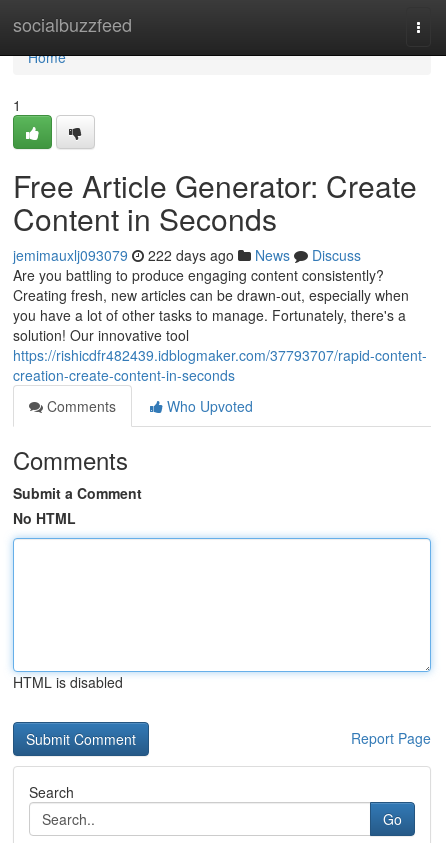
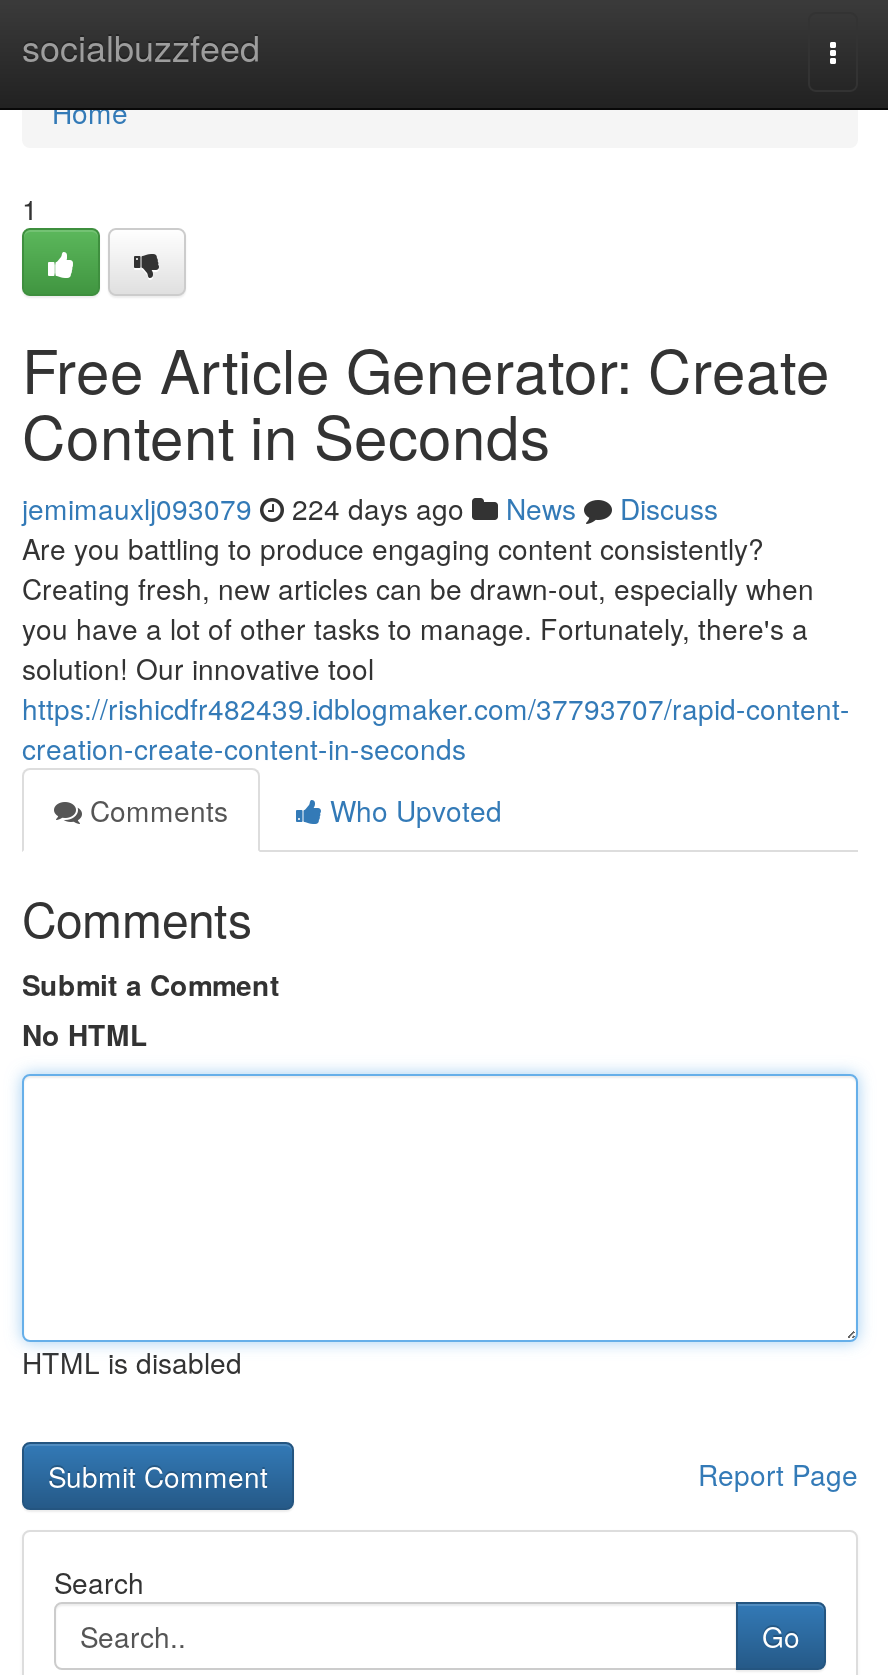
[13,245,361,265] jemimauxlj093079 222 days ago News Discuss -> [22,488,718,528] jemimauxlj093079 224 days ago News Discuss

